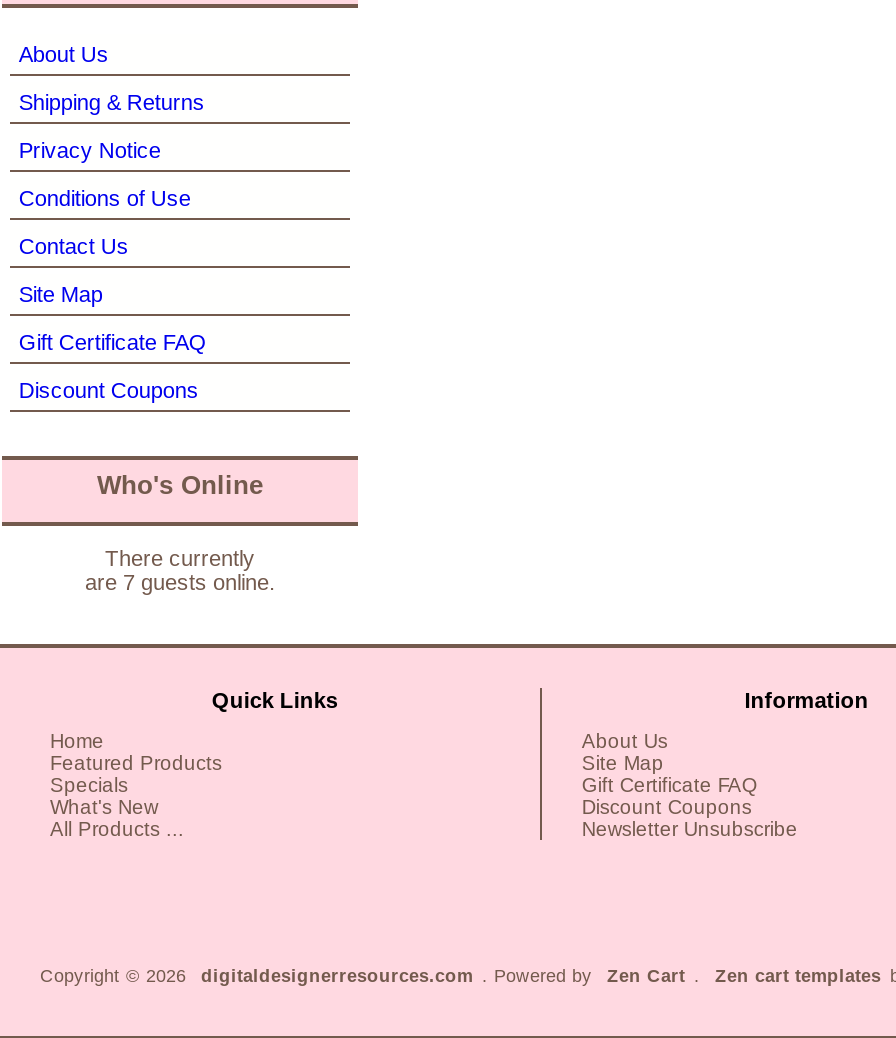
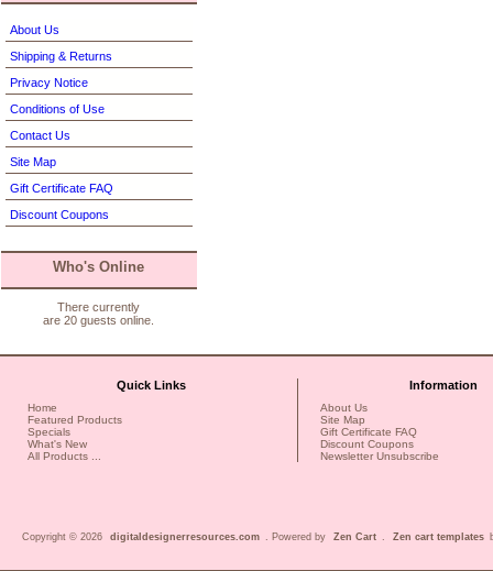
[85,570,275,594] are 7 guests online. -> [43,314,155,327] are 20 guests online.

